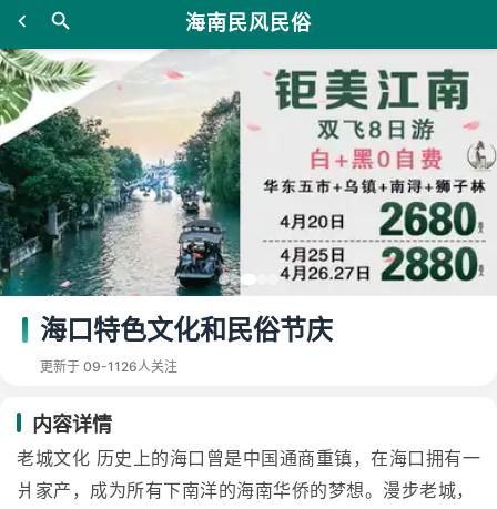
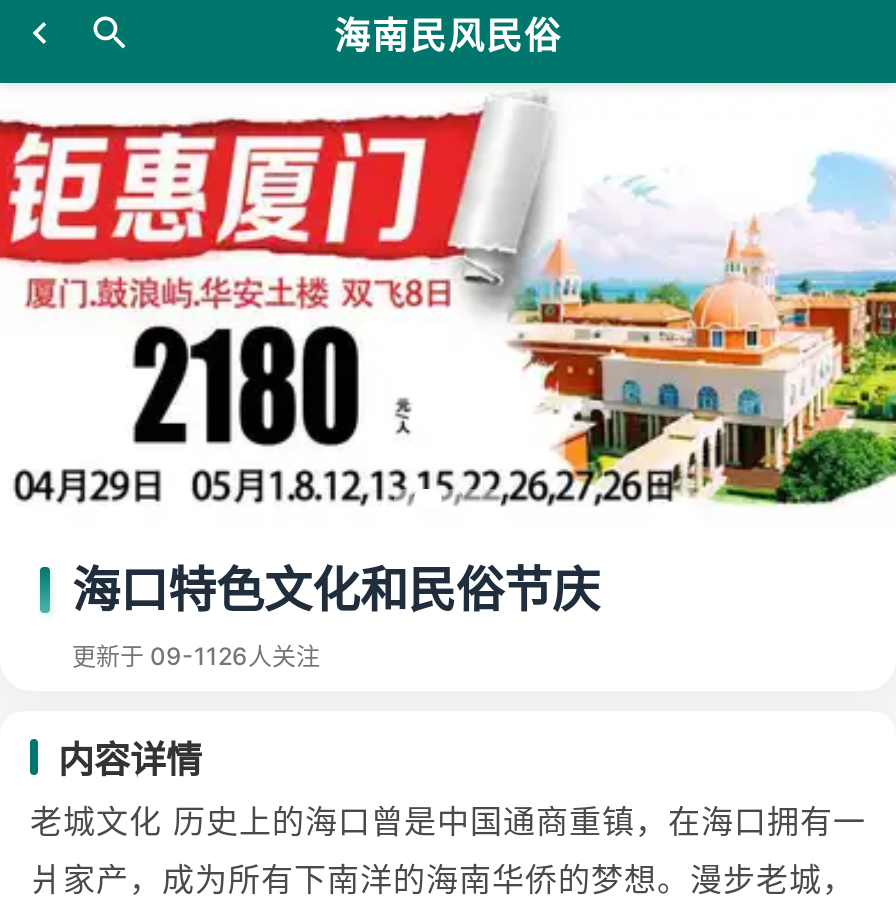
[3,49,494,297] [image] -> [6,81,890,529] [image]

